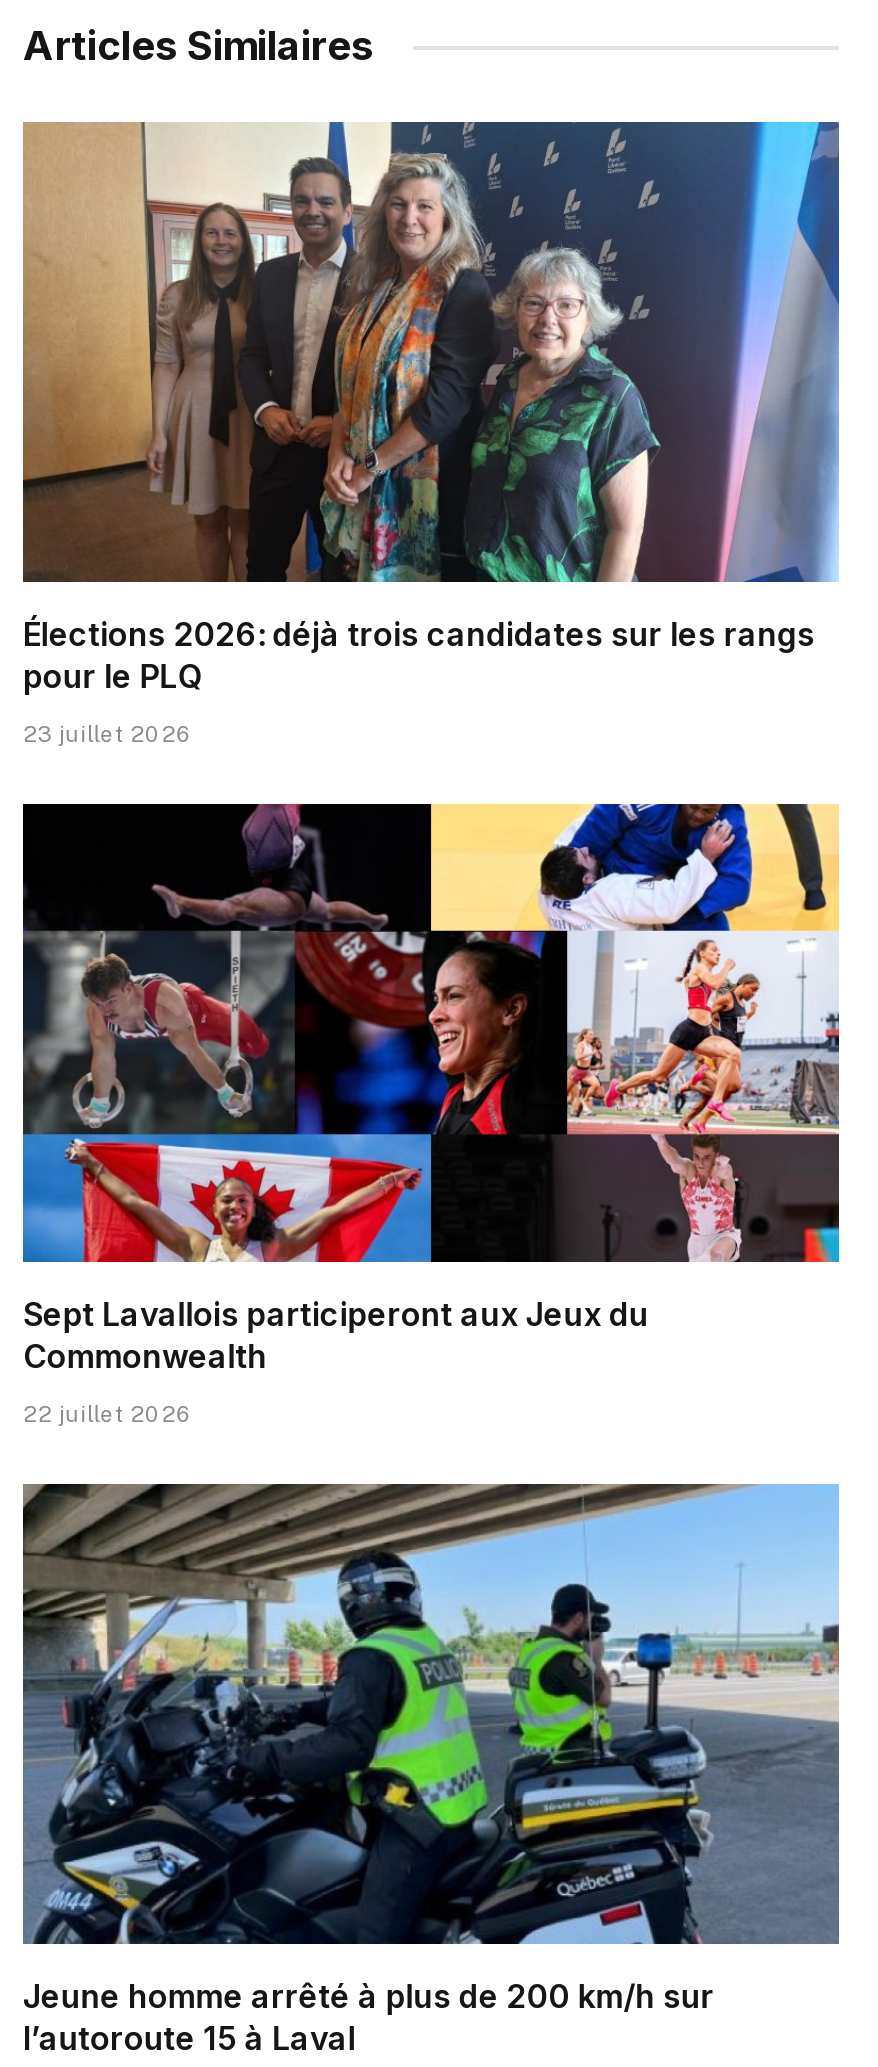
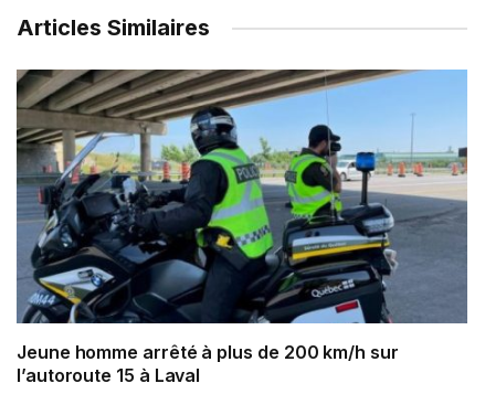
[21,120,841,745] [image] | Élections 2026: déjà trois candidates sur les rangs | pour le PLQ | 23 juillet 2026 -> none
[21,802,841,1426] [image] | Sept Lavallois participeront aux Jeux du | Commonwealth | 22 juillet 2026 -> none

